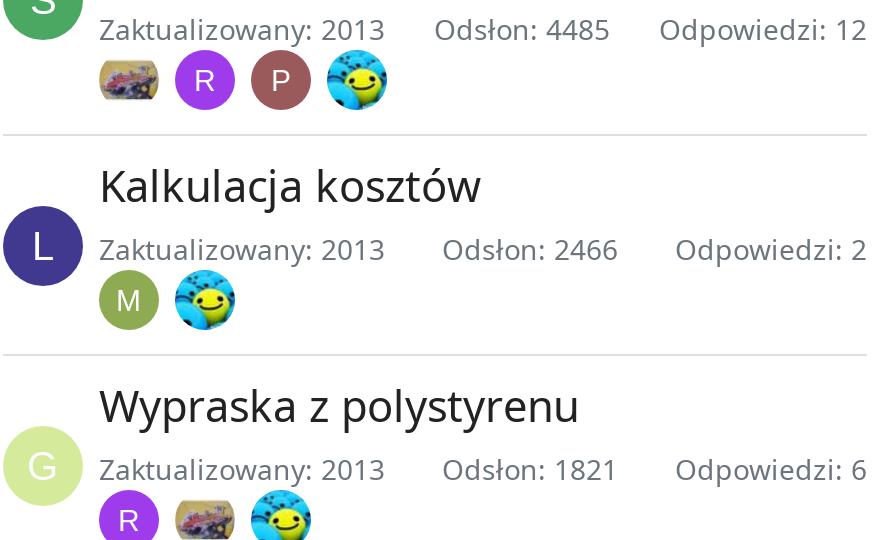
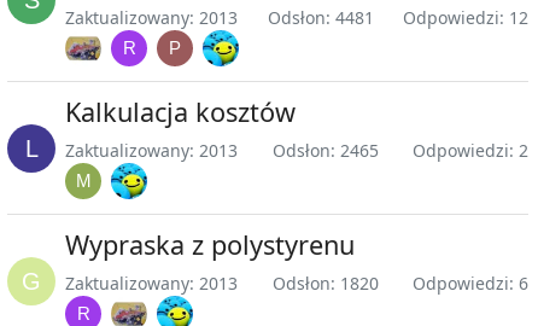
[99,10,867,48] Zaktualizowany: 2013 Odsłon: 4485 Odpowiedzi: 12 -> [65,6,528,29] Zaktualizowany: 2013 Odsłon: 4481 Odpowiedzi: 12
[99,230,867,268] Zaktualizowany: 2013 Odsłon: 2466 Odpowiedzi: 2 -> [65,139,528,162] Zaktualizowany: 2013 Odsłon: 2465 Odpowiedzi: 2
[99,450,867,488] Zaktualizowany: 2013 Odsłon: 1821 Odpowiedzi: 6 -> [65,272,528,295] Zaktualizowany: 2013 Odsłon: 1820 Odpowiedzi: 6

